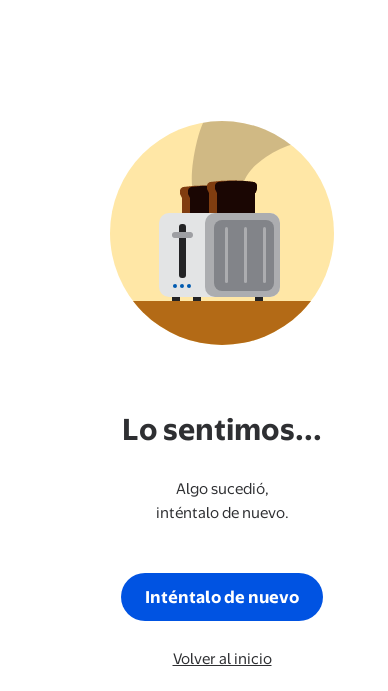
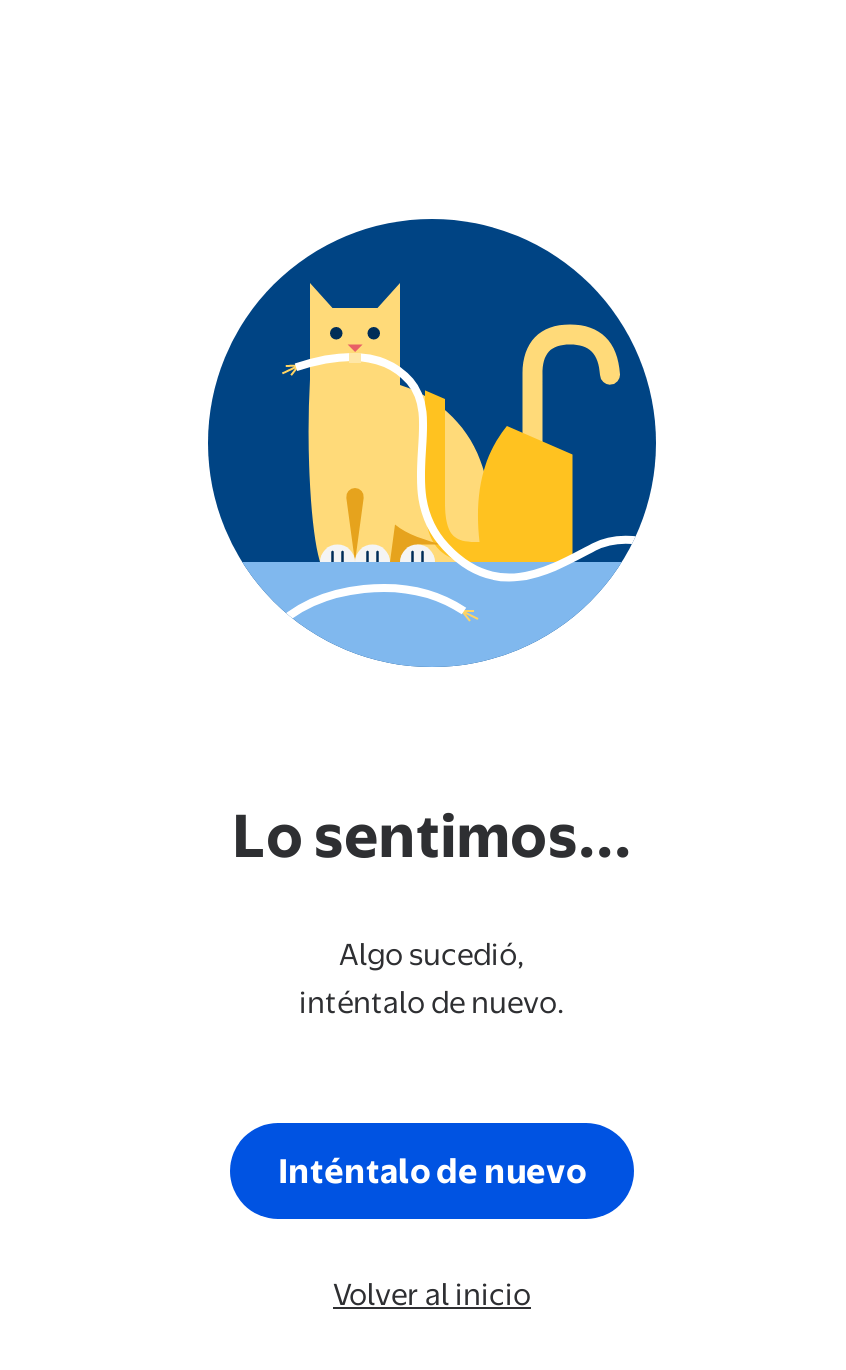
[110,121,334,346] [image] -> [206,217,658,669] [image]

